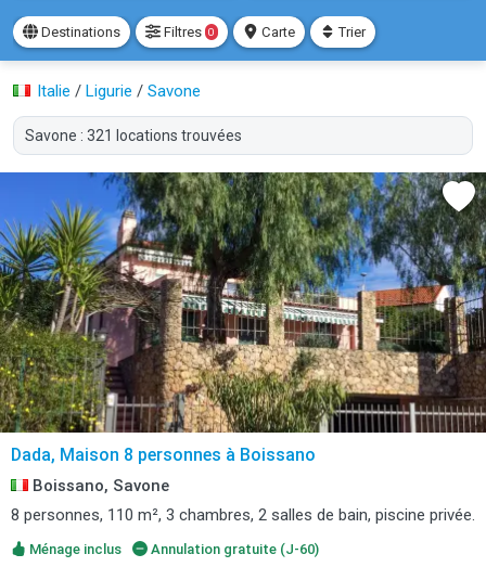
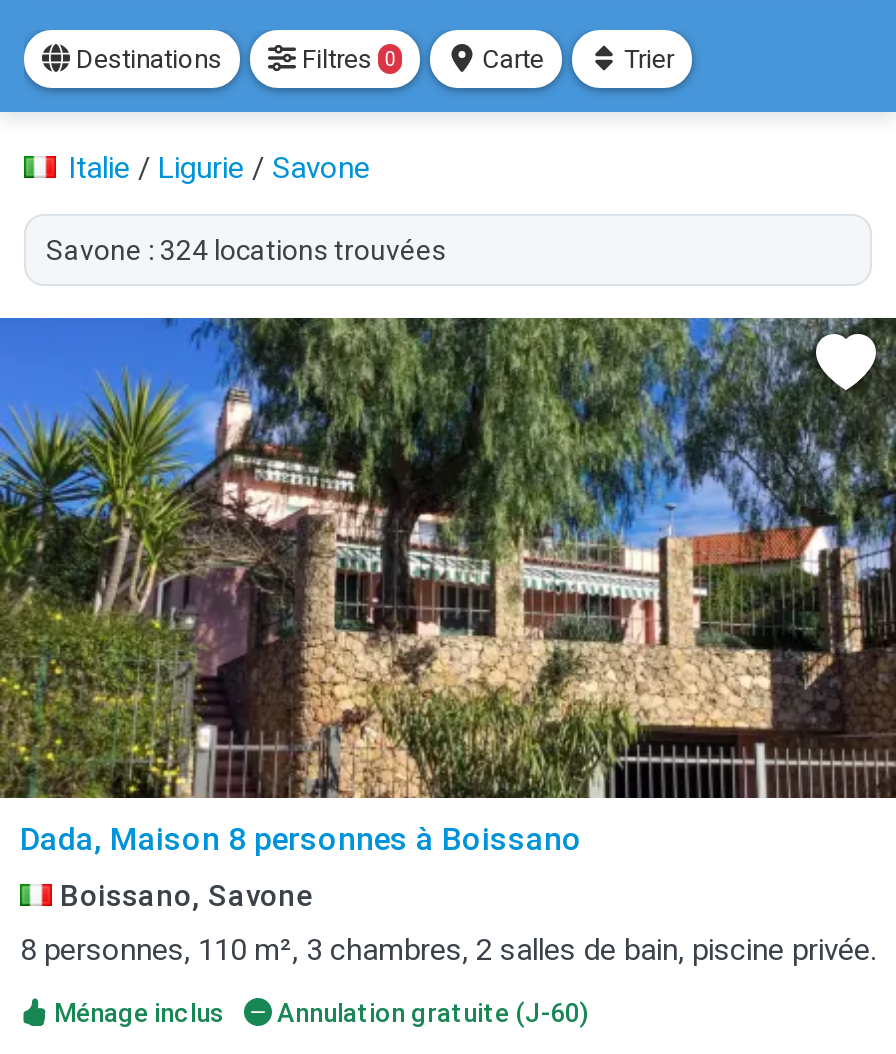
[25,127,242,144] Savone : 321 locations trouvées -> [46,234,446,266] Savone : 324 locations trouvées

